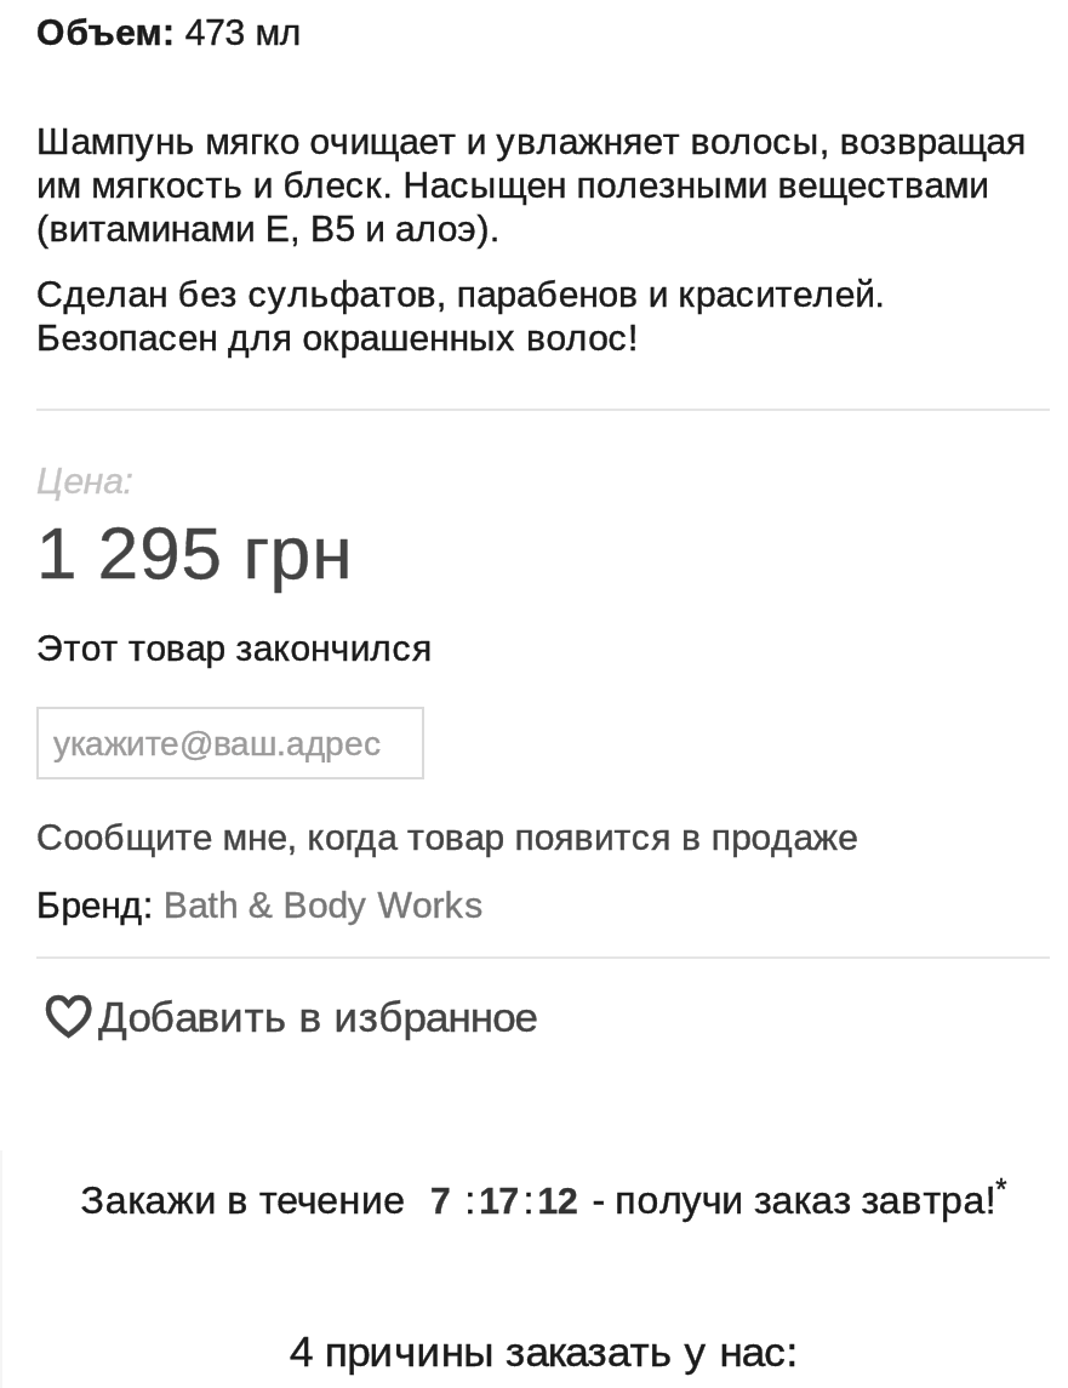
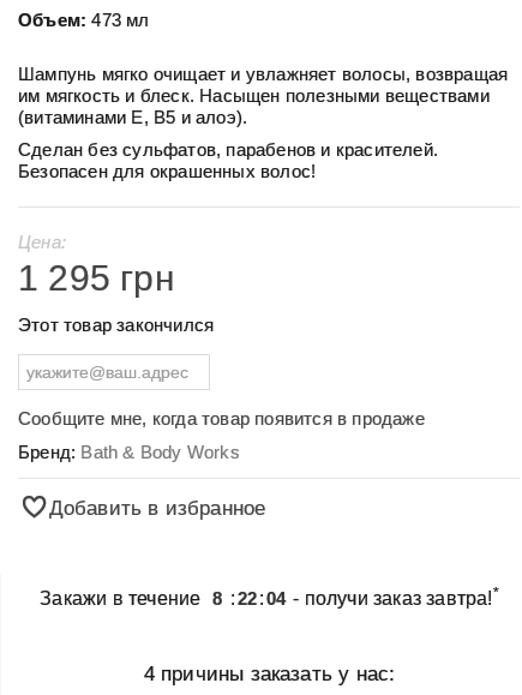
[80,1171,1008,1220] Закажи в течение 7 : 17 : 12 - получи заказ завтра!* -> [40,584,499,608] Закажи в течение 8 : 22 : 04 - получи заказ завтра!*

